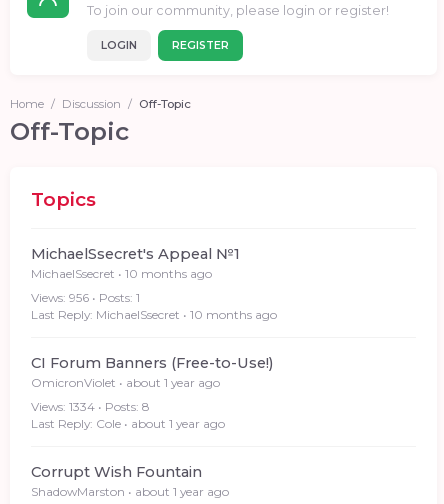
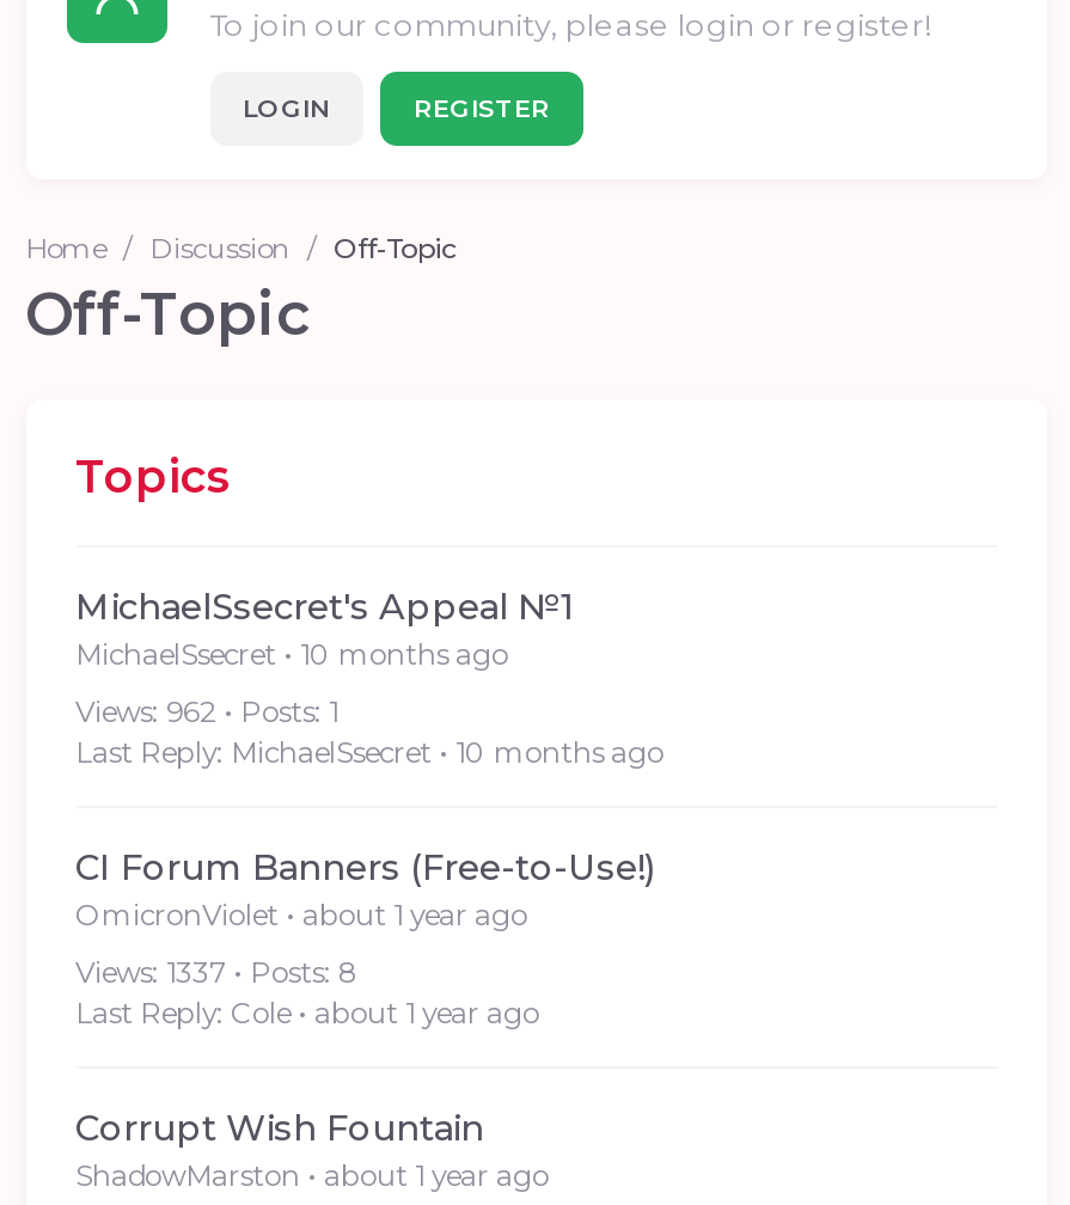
[30,290,139,305] Views: 956 • Posts: 1 -> [75,694,338,730] Views: 962 • Posts: 1
[30,399,149,414] Views: 1334 • Posts: 8 -> [75,955,357,991] Views: 1337 • Posts: 8

